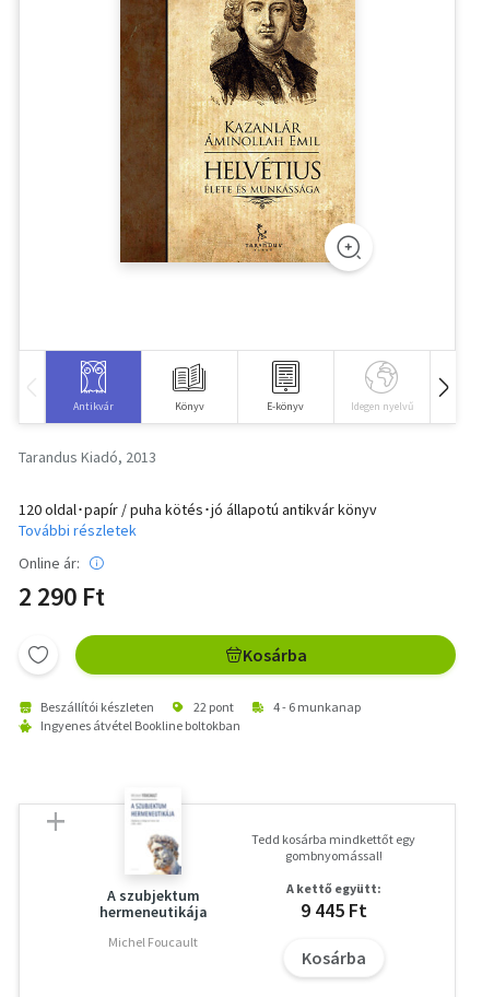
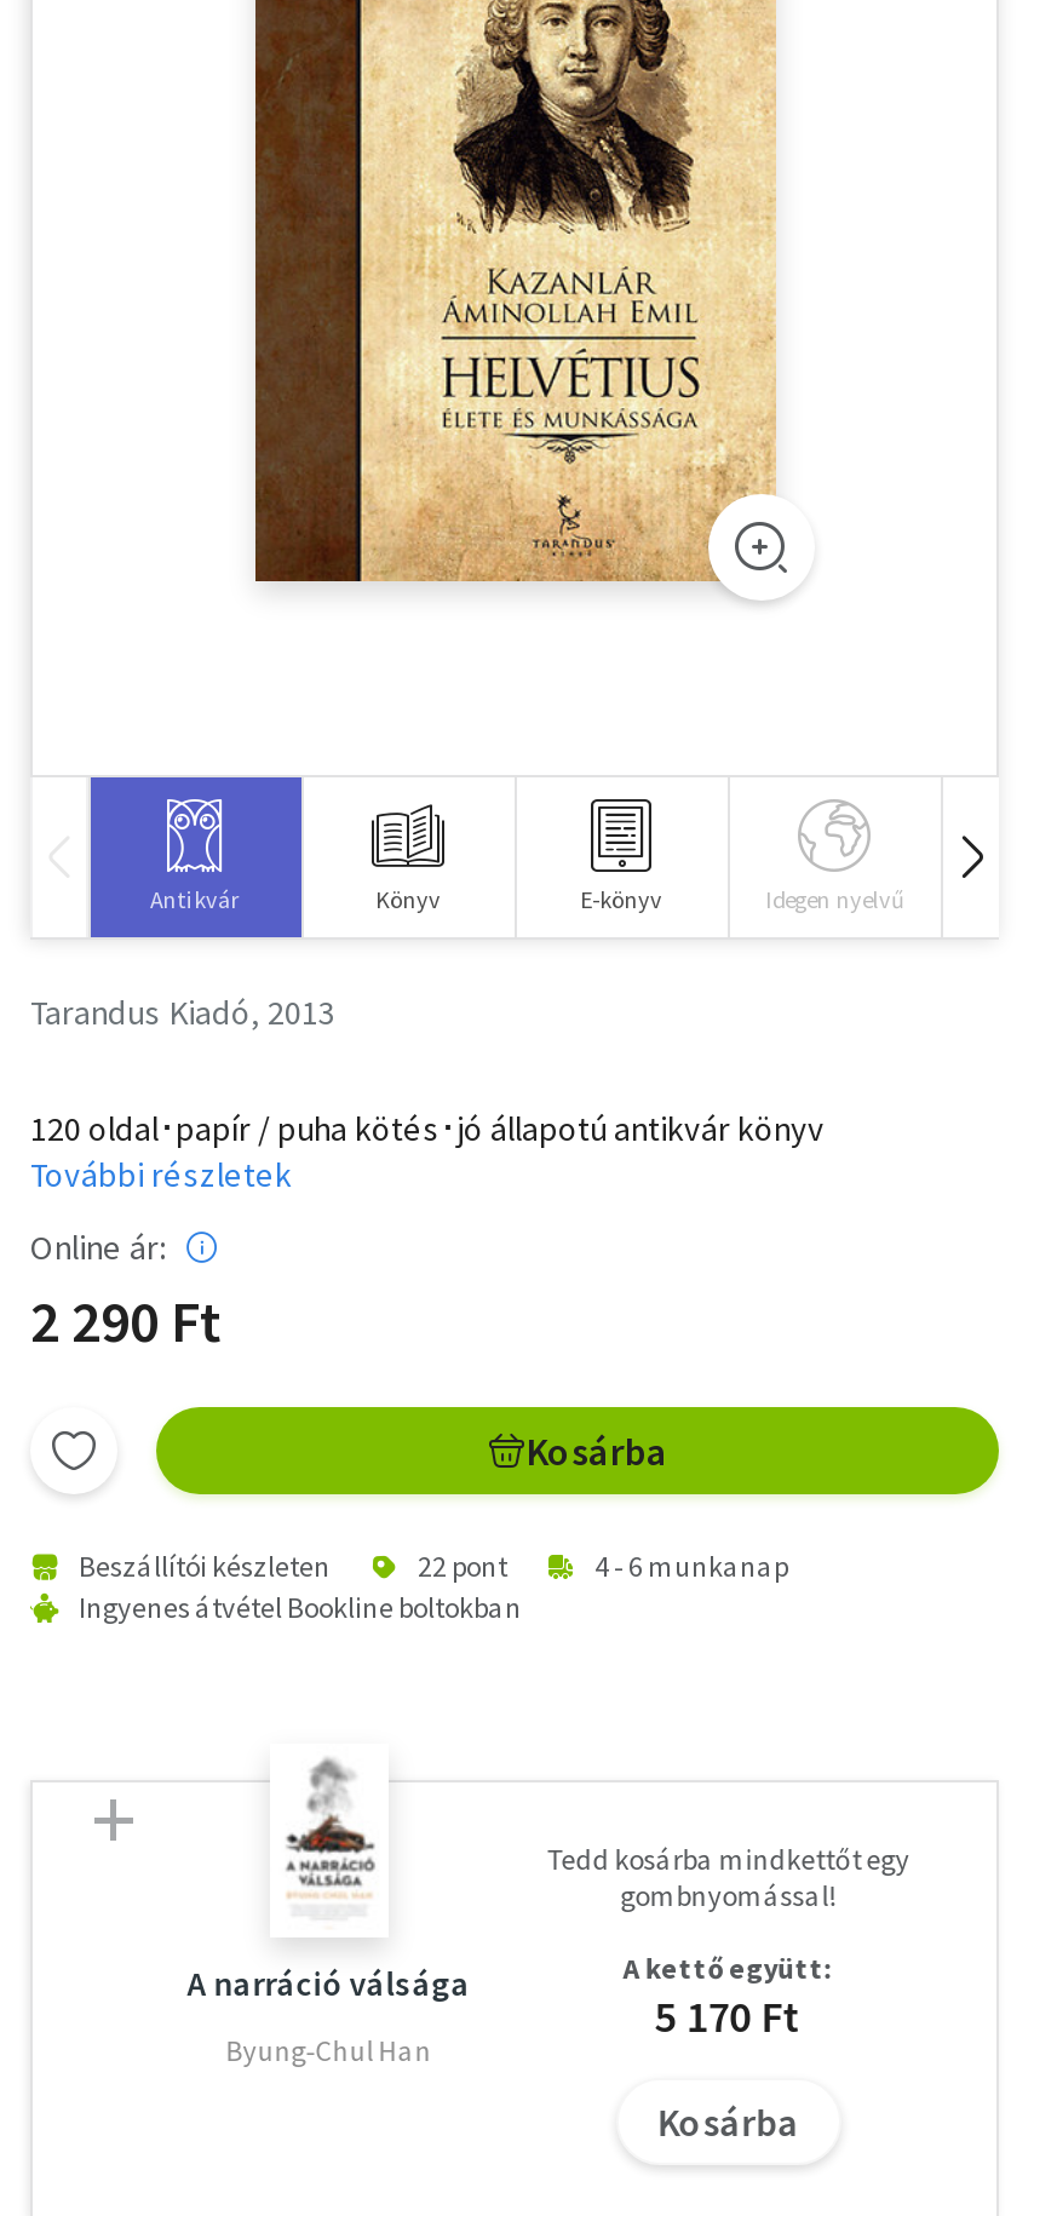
[99,794,207,921] [image] | A szubjektum | hermeneutikája -> [187,1761,471,2005] [image] | A narráció válsága
[300,897,367,922] 9 445 Ft -> [655,1988,802,2044] 5 170 Ft
[108,933,198,950] Michel Foucault -> [226,2031,432,2068] Byung-Chul Han

